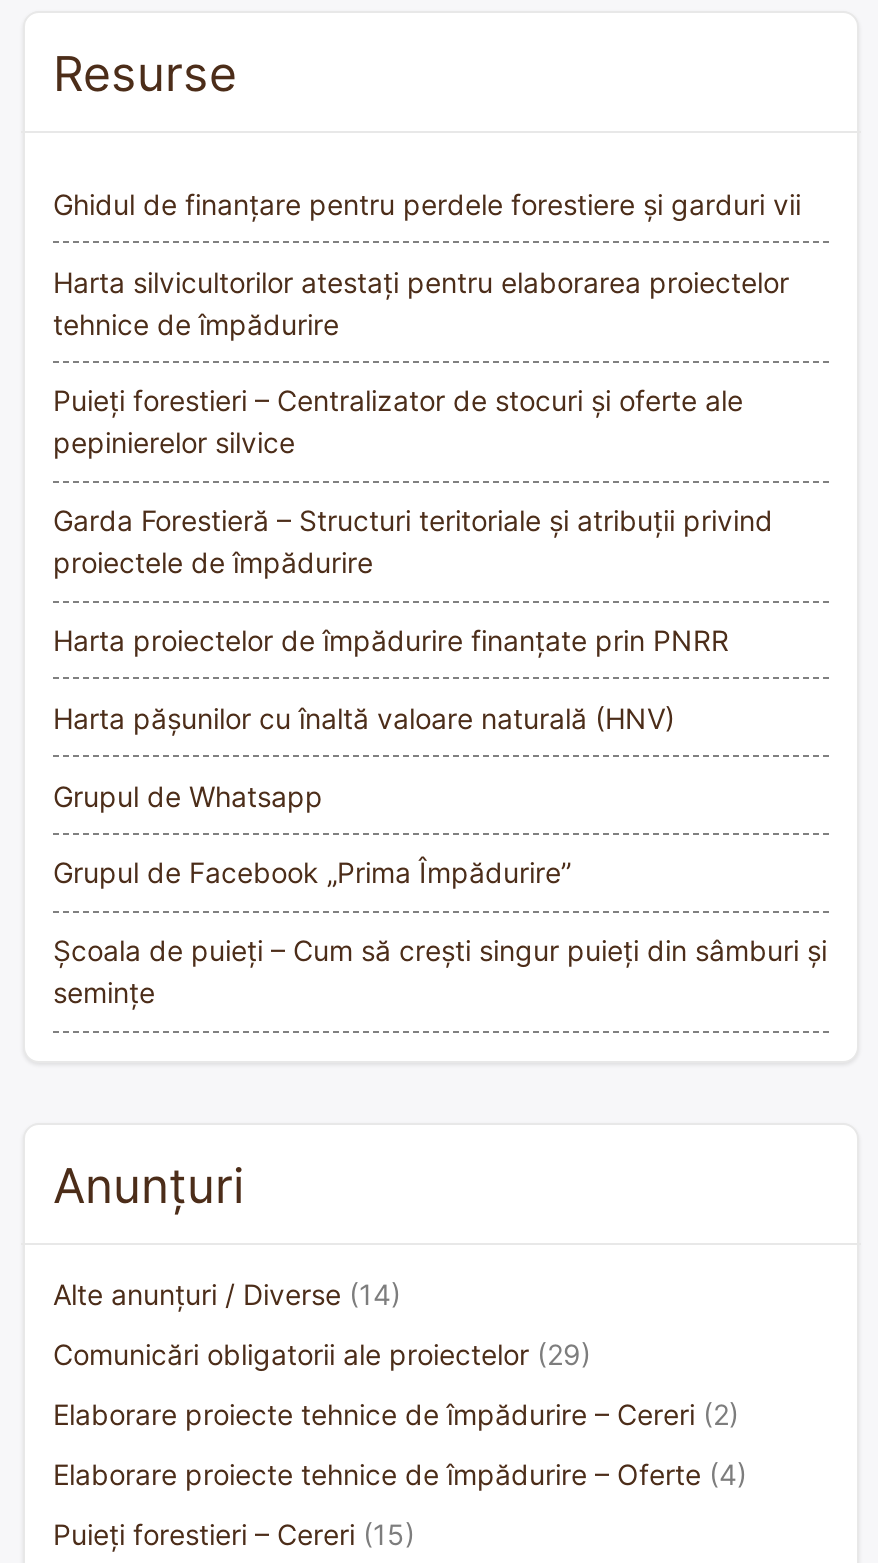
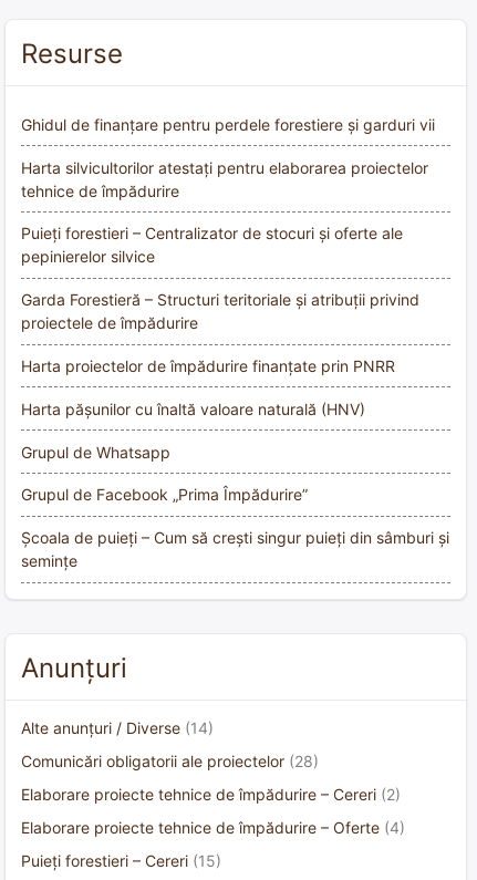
[53,1336,591,1370] Comunicări obligatorii ale proiectelor (29) -> [21,751,319,770] Comunicări obligatorii ale proiectelor (28)

